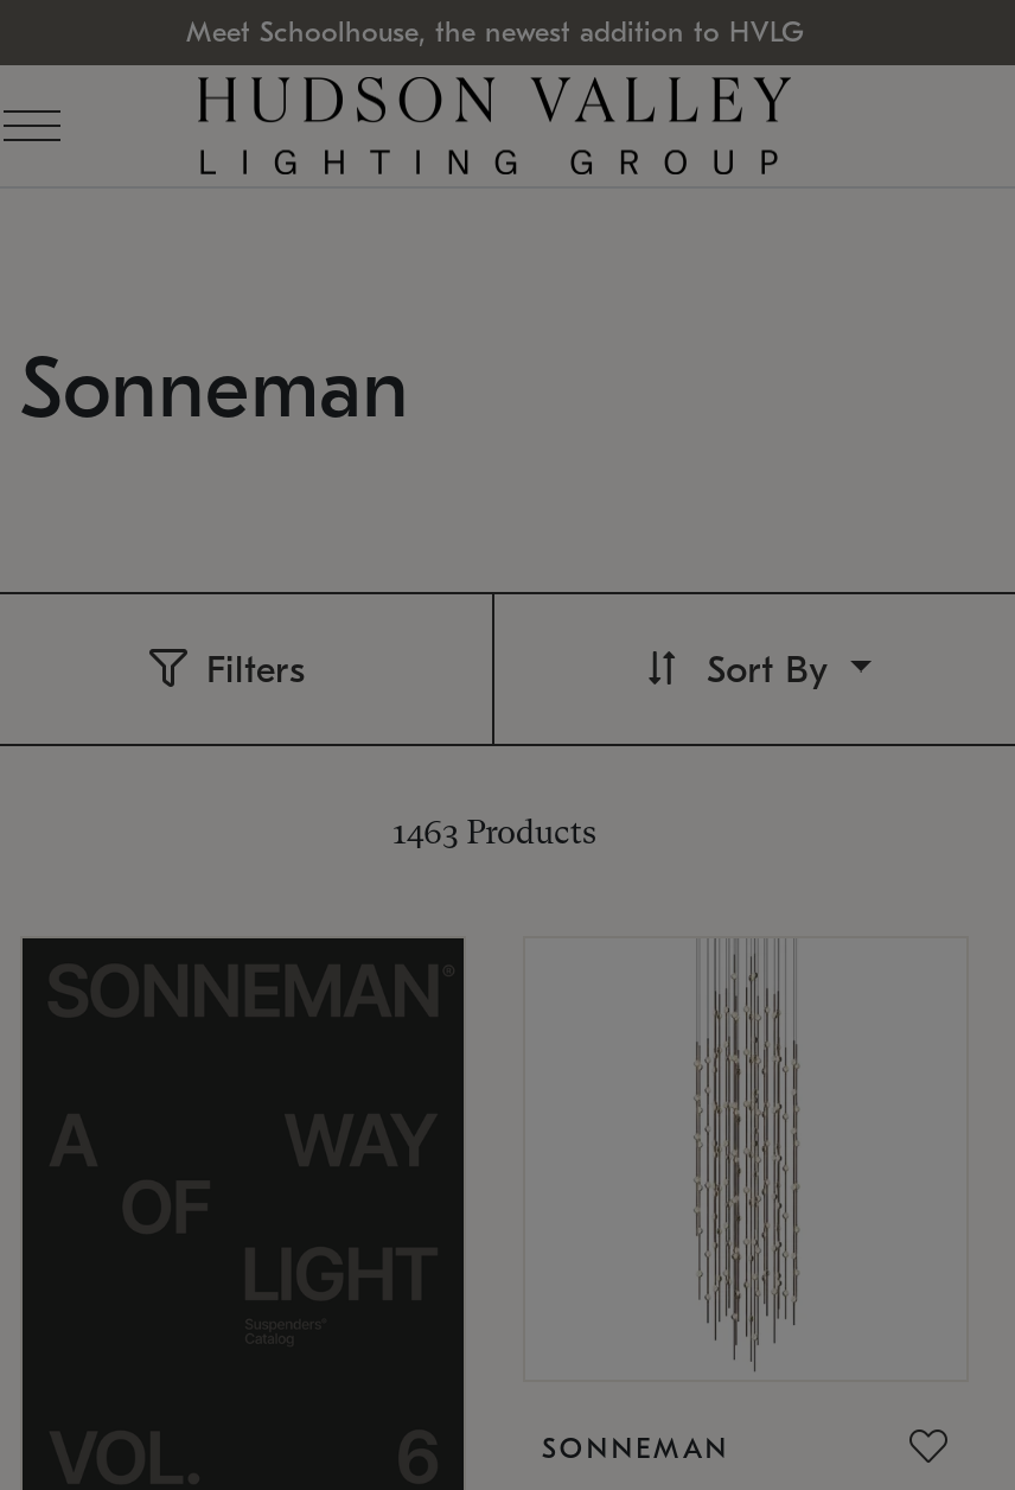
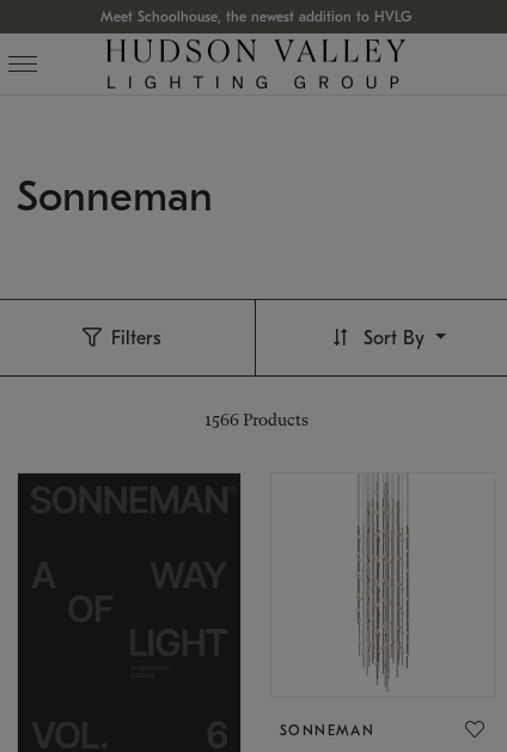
[392,813,596,851] 1463 Products -> [204,410,308,429] 1566 Products

